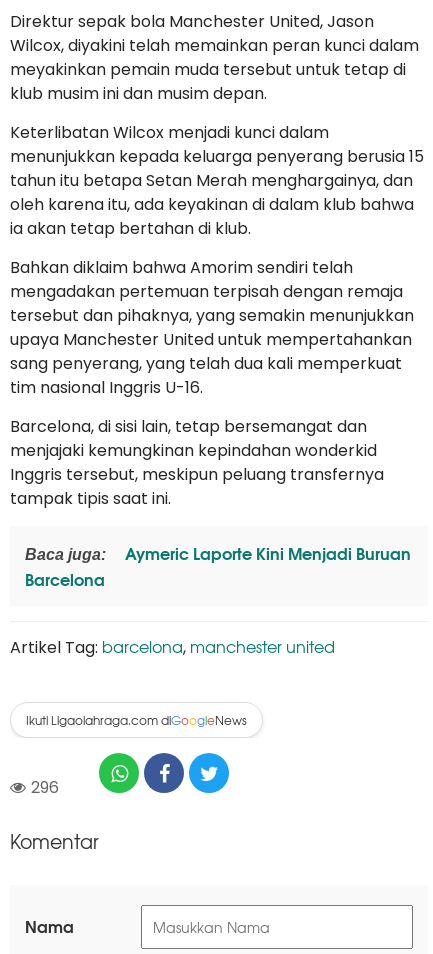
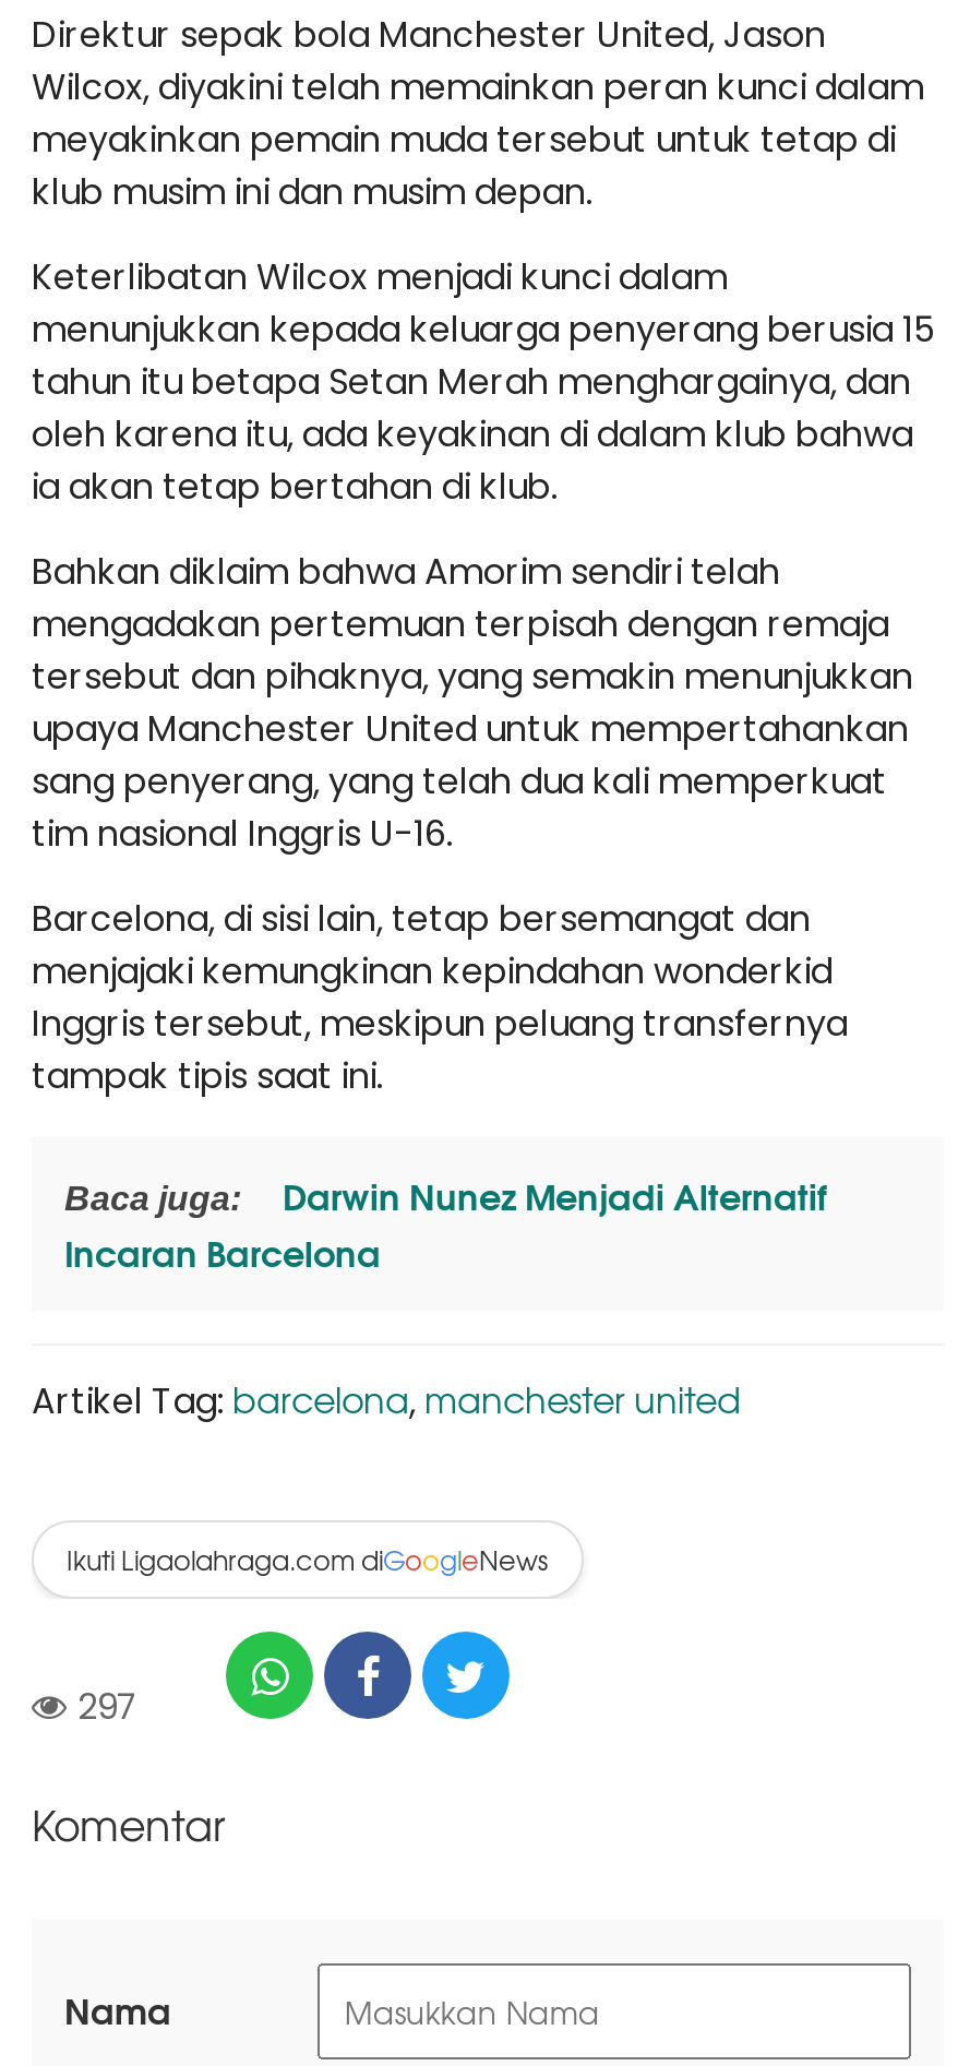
[25,540,411,591] Aymeric Laporte Kini Menjadi Buruan | Barcelona -> [64,1167,826,1278] Darwin Nunez Menjadi Alternatif | Incaran Barcelona
[31,779,59,795] 296 -> [77,1688,139,1723] 297

